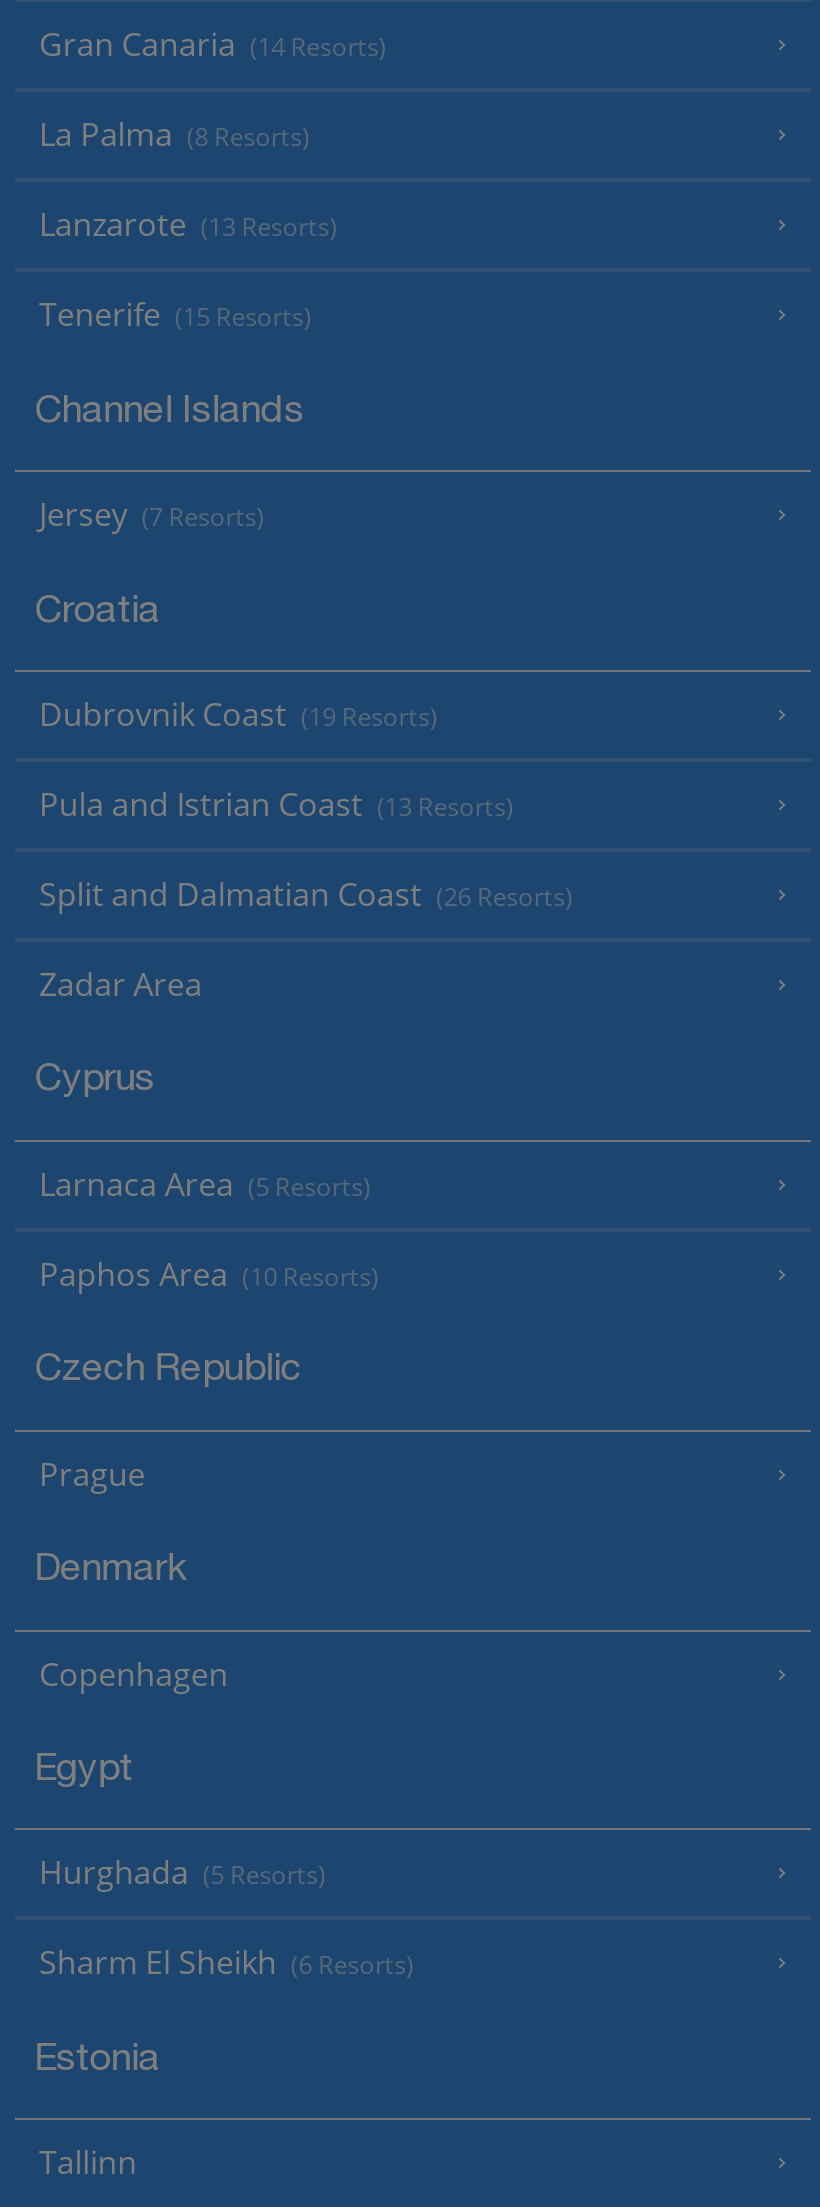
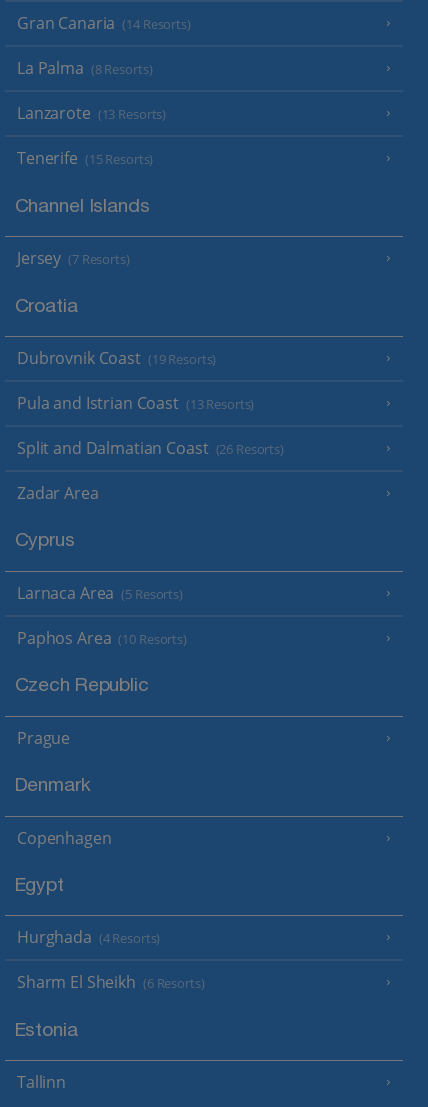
[39,1851,326,1895] Hurghada (5 Resorts) -> [17,926,160,948] Hurghada (4 Resorts)

